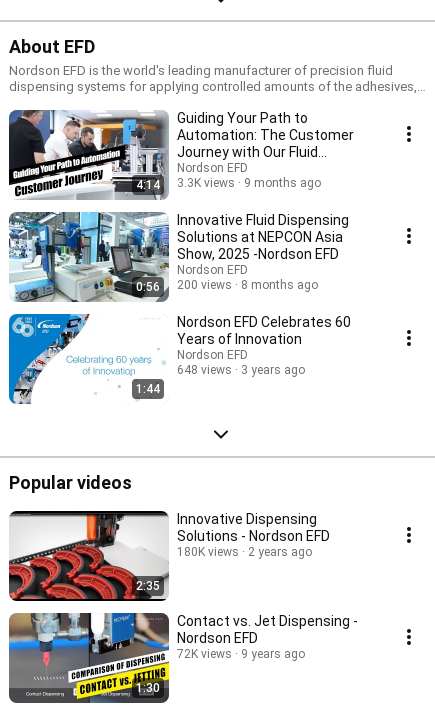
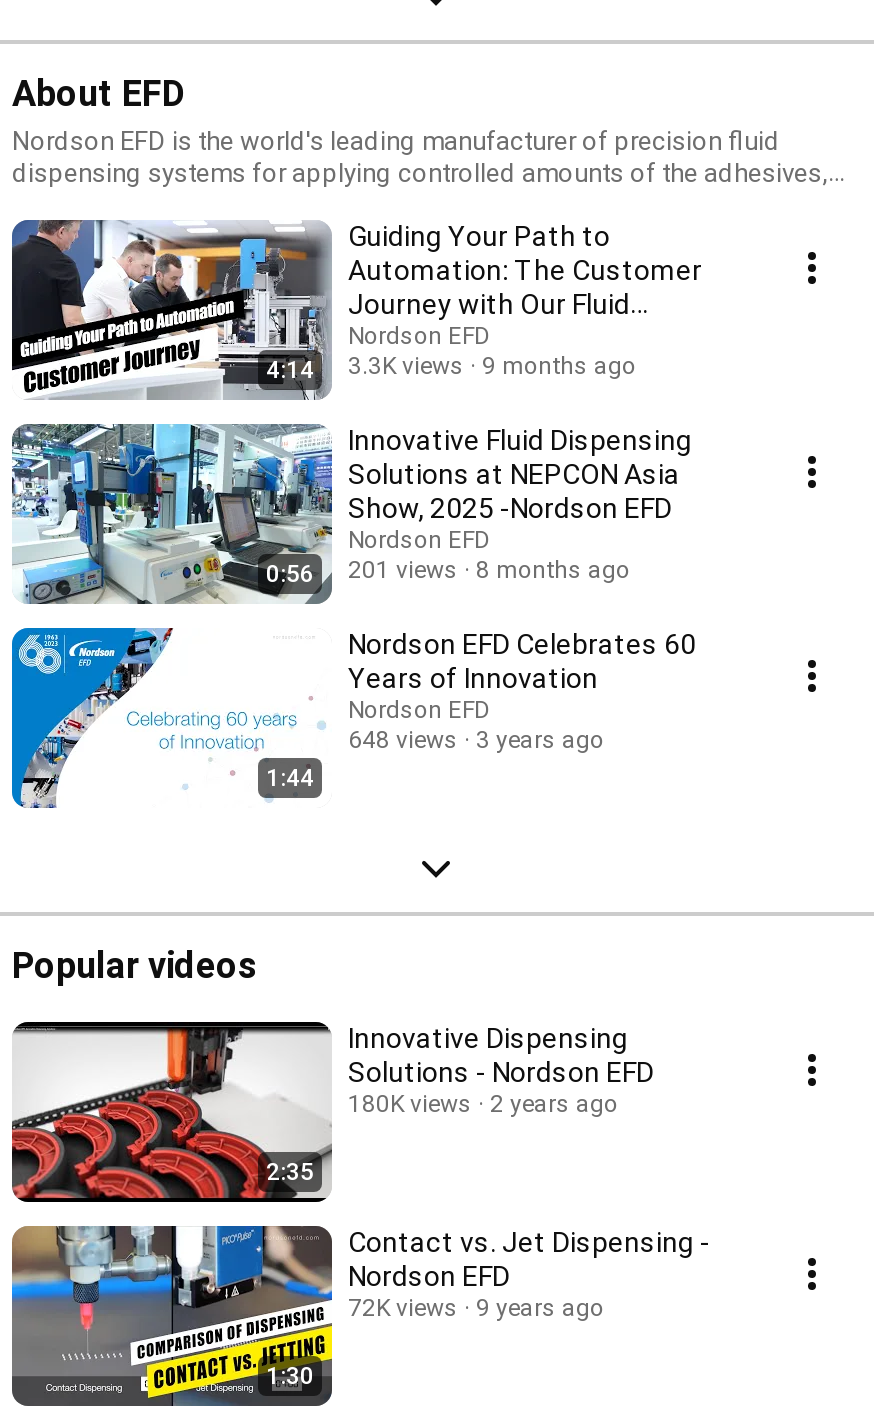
[136,277,318,293] 0:56 200 views 8 months ago -> [266,555,630,587] 0:56 201 views 8 months ago

